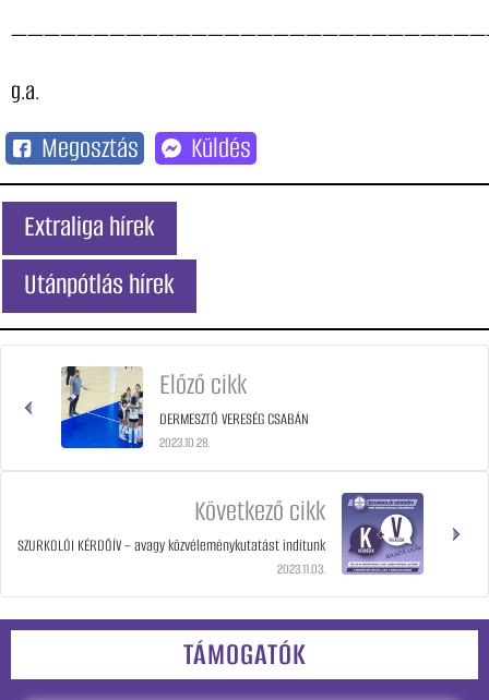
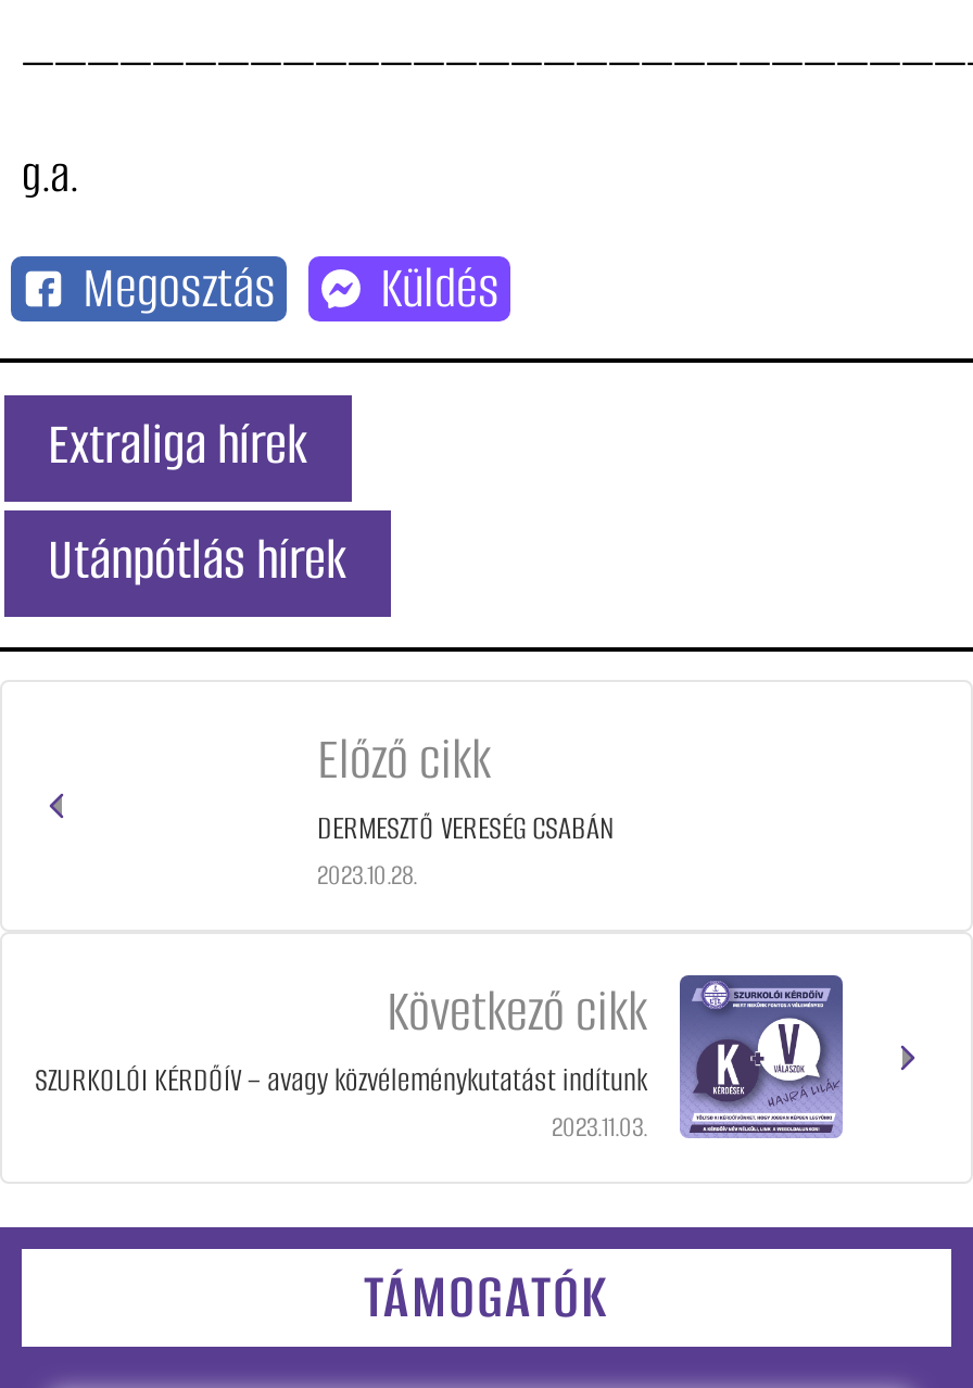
[60,365,144,449] [image] -> none

